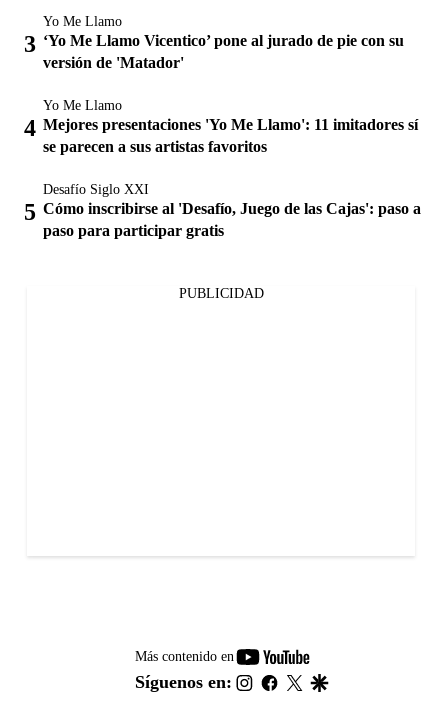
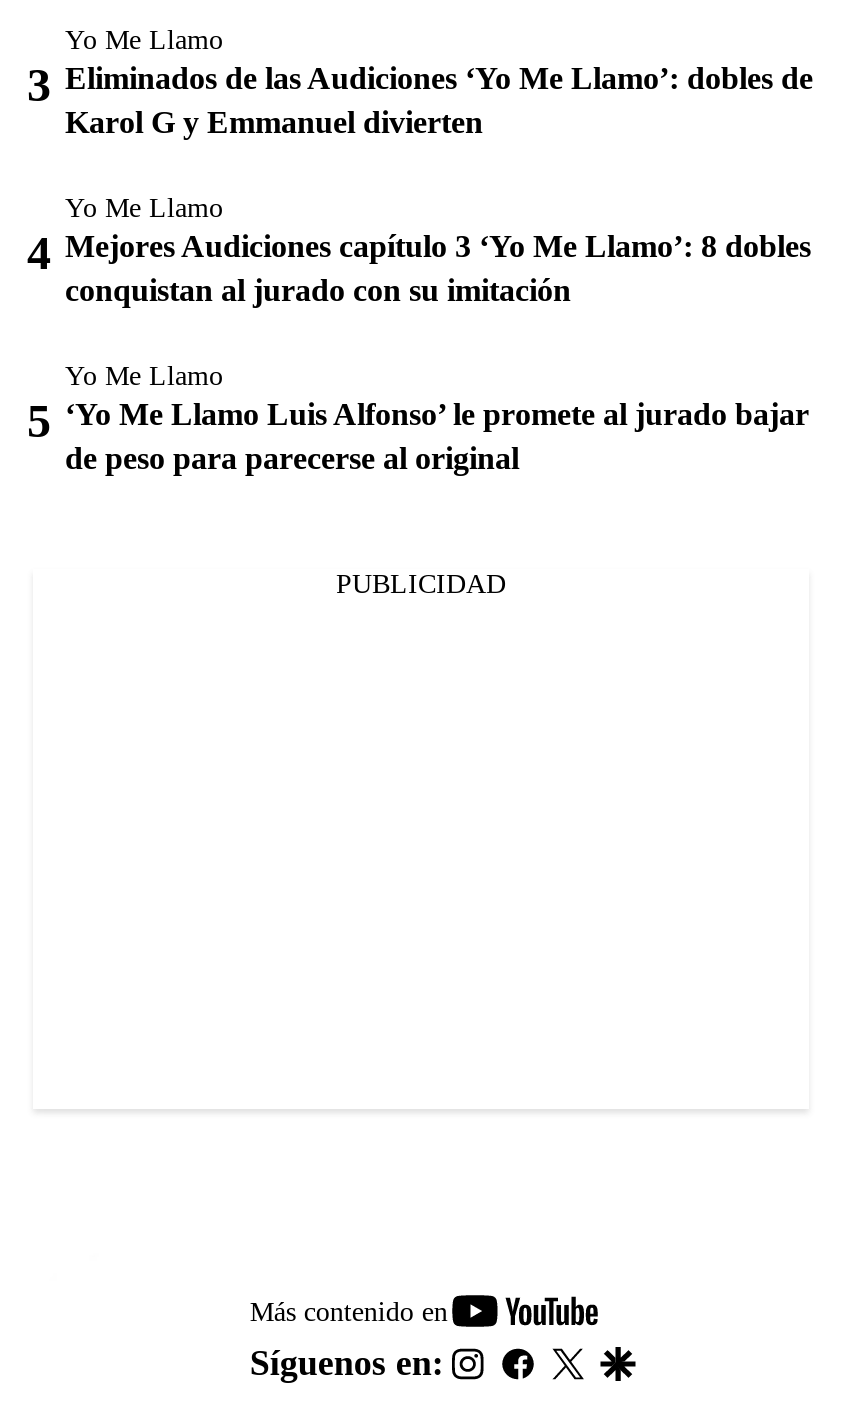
[43,32,404,71] ‘Yo Me Llamo Vicentico’ pone al jurado de pie con su | versión de 'Matador' -> [65,62,813,140] Eliminados de las Audiciones ‘Yo Me Llamo’: dobles de | Karol G y Emmanuel divierten
[43,116,418,155] Mejores presentaciones 'Yo Me Llamo': 11 imitadores sí | se parecen a sus artistas favoritos -> [65,230,811,308] Mejores Audiciones capítulo 3 ‘Yo Me Llamo’: 8 dobles | conquistan al jurado con su imitación
[43,182,421,239] Desafío Siglo XXI | Cómo inscribirse al 'Desafío, Juego de las Cajas': paso a | paso para participar gratis -> [65,362,809,476] Yo Me Llamo | ‘Yo Me Llamo Luis Alfonso’ le promete al jurado bajar | de peso para parecerse al original

